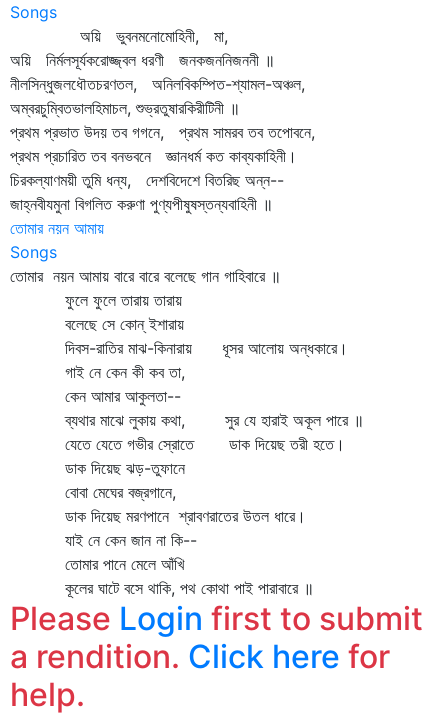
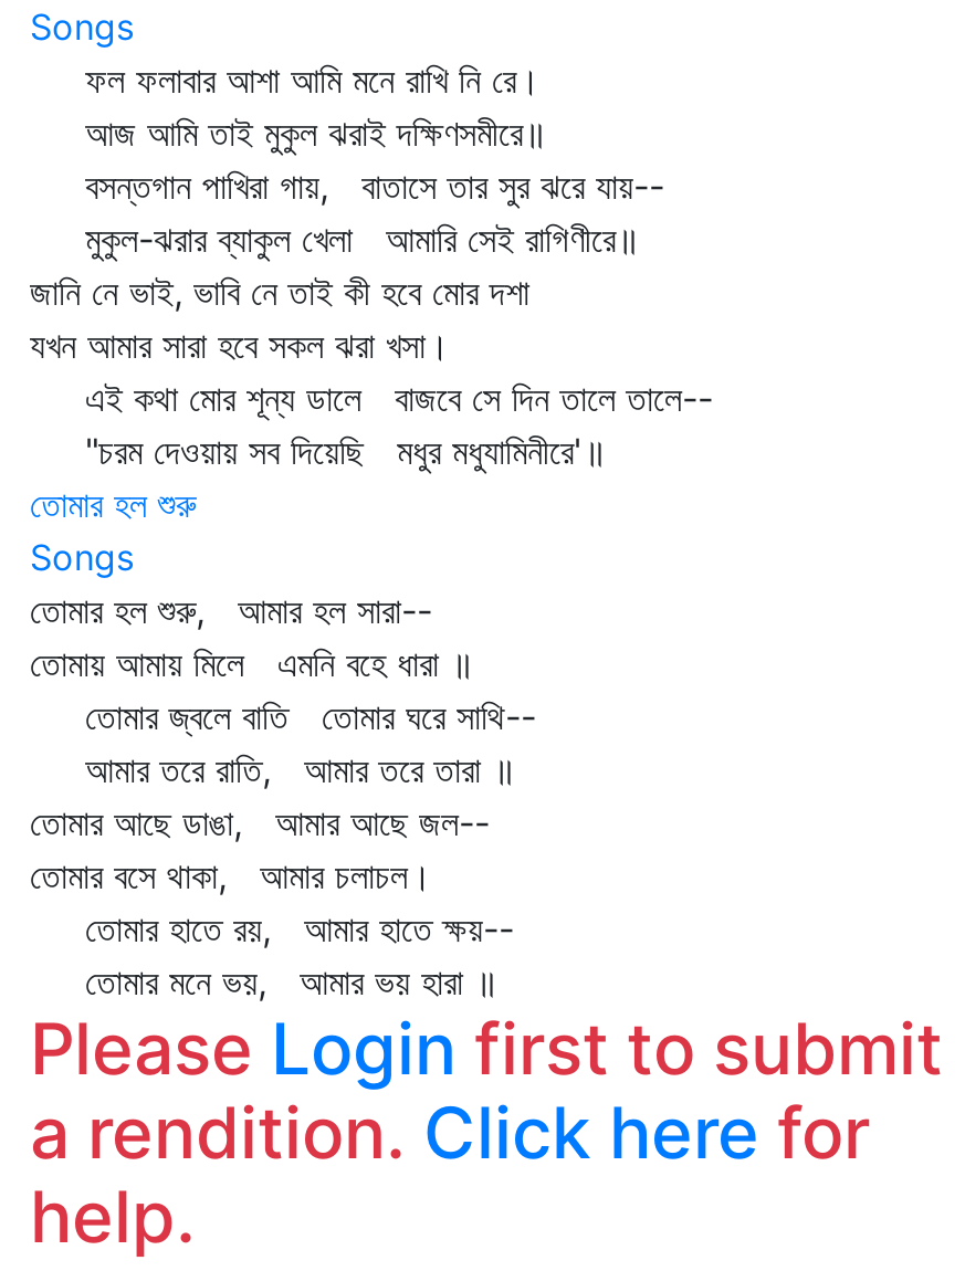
[10,26,315,238] অয়ি ভুবনমনোমোহিনী, মা, | অয়ি নির্মলসূর্যকরোজ্জ্বল ধরণী জনকজননিজননী ॥ | নীলসিন্ধুজলধৌতচরণতল, অনিলবিকম্পিত-শ্যামল-অঞ্চল, | অম্বরচুম্বিতভালহিমাচল, শুভ্রতুষারকিরীটিনী ॥ | প্রথম প্রভাত উদয় তব গগনে, প্রথম সামরব তব তপোবনে, | প্রথম প্রচারিত তব বনভবনে জ্ঞানধর্ম কত কাব্যকাহিনী। | চিরকল্যাণময়ী তুমি ধন্য, দেশবিদেশে বিতরিছ অন্ন-- | জাহ্নবীযমুনা বিগলিত করুণা পুণ্যপীষুষস্তন্যবাহিনী ॥ | তোমার নয়ন আমায় -> [30,59,713,527] ফল ফলাবার আশা আমি মনে রাখি নি রে। | আজ আমি তাই মুকুল ঝরাই দক্ষিণসমীরে॥ | বসন্তগান পাখিরা গায়, বাতাসে তার সুর ঝরে যায়-- | মুকুল-ঝরার ব্যাকুল খেলা আমারি সেই রাগিণীরে॥ | জানি নে ভাই, ভাবি নে তাই কী হবে মোর দশা | যখন আমার সারা হবে সকল ঝরা খসা। | এই কথা মোর শূন্য ডালে বাজবে সে দিন তালে তালে-- | "চরম দেওয়ায় সব দিয়েছি মধুর মধুযামিনীরে'॥ | তোমার হল শুরু
[10,266,364,598] তোমার নয়ন আমায় বারে বারে বলেছে গান গাহিবারে ॥ | ফুলে ফুলে তারায় তারায় | বলেছে সে কোন্‌ ইশারায় | দিবস-রাতির মাঝ-কিনারায় ধূসর আলোয় অন্ধকারে। | গাই নে কেন কী কব তা, | কেন আমার আকুলতা-- | ব্যথার মাঝে লুকায় কথা, সুর যে হারাই অকূল পারে ॥ | যেতে যেতে গভীর স্রোতে ডাক দিয়েছ তরী হতে। | ডাক দিয়েছ ঝড়-তুফানে | বোবা মেঘের বজ্রগানে, | ডাক দিয়েছ মরণপানে শ্রাবণরাতের উতল ধারে। | যাই নে কেন জান না কি-- | তোমার পানে মেলে আঁখি | কূলের ঘাটে বসে থাকি, পথ কোথা পাই পারাবারে ॥ -> [30,589,536,1005] তোমার হল শুরু, আমার হল সারা-- | তোমায় আমায় মিলে এমনি বহে ধারা ॥ | তোমার জ্বলে বাতি তোমার ঘরে সাথি-- | আমার তরে রাতি, আমার তরে তারা ॥ | তোমার আছে ডাঙা, আমার আছে জল-- | তোমার বসে থাকা, আমার চলাচল। | তোমার হাতে রয়, আমার হাতে ক্ষয়-- | তোমার মনে ভয়, আমার ভয় হারা ॥

